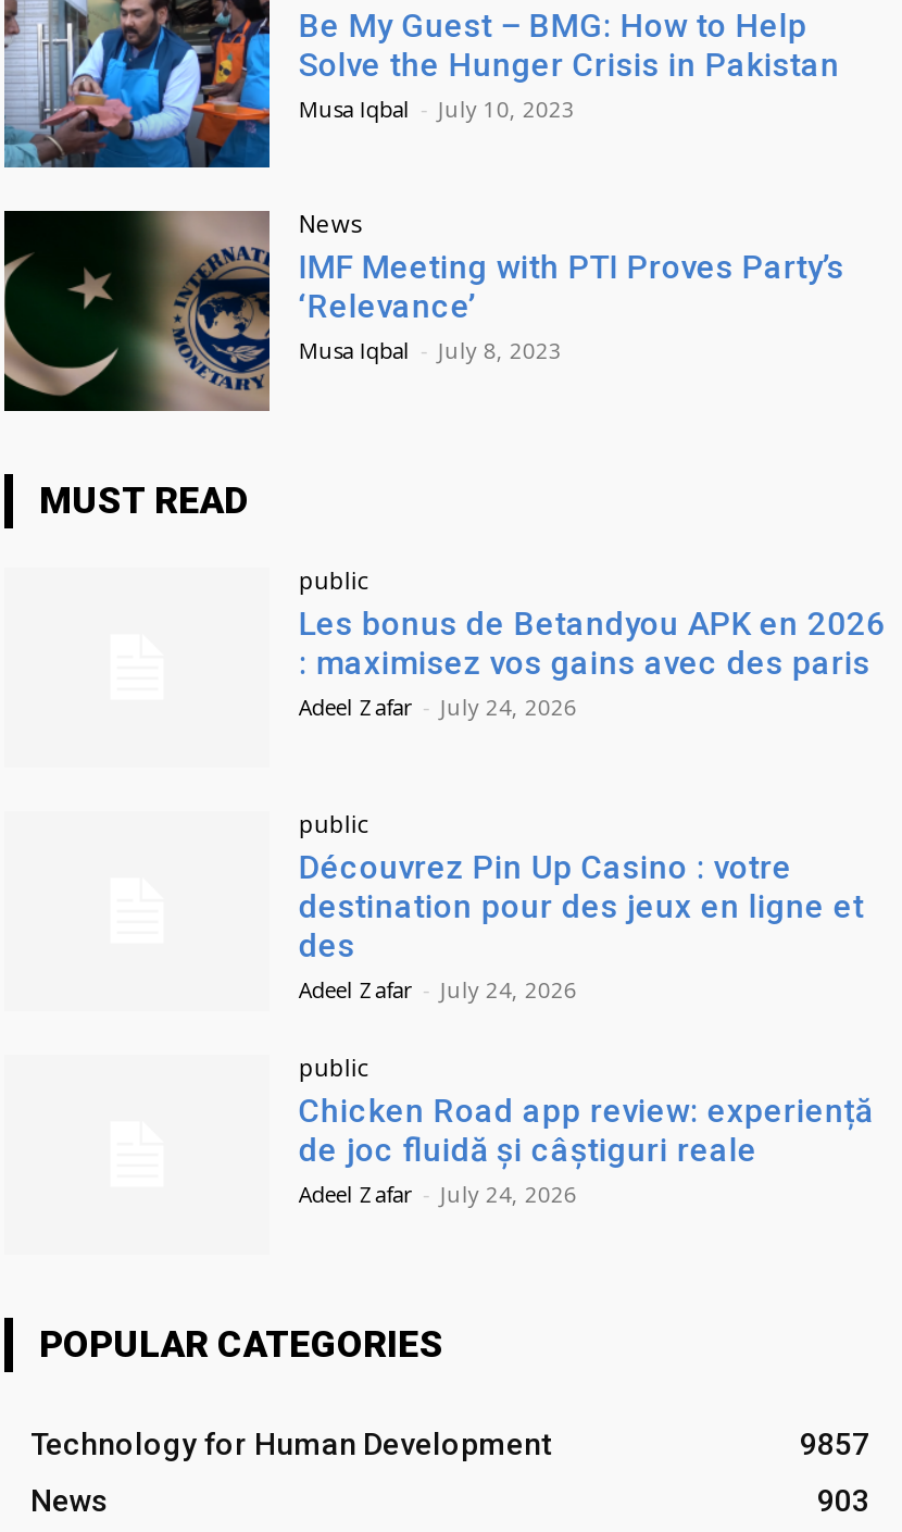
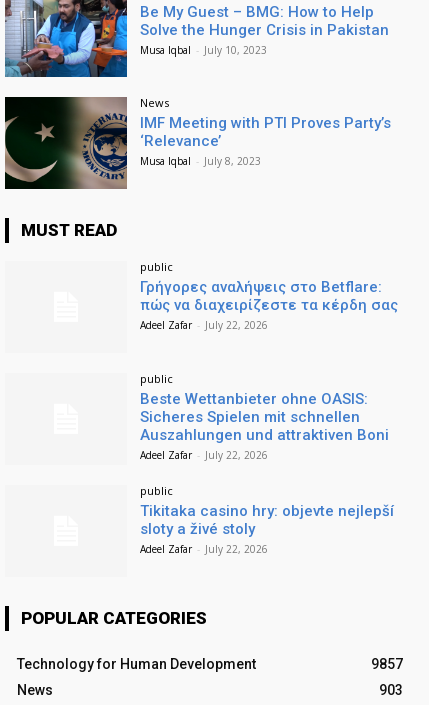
[299,605,885,722] Les bonus de Betandyou APK en 2026 | : maximisez vos gains avec des paris | Adeel Zafar - July 24, 2026 -> [140,278,398,332] Γρήγορες αναλήψεις στο Betflare: | πώς να διαχειρίζεστε τα κέρδη σας | Adeel Zafar - July 22, 2026
[299,848,864,1005] Découvrez Pin Up Casino : votre | destination pour des jeux en ligne et | des | Adeel Zafar - July 24, 2026 -> [140,390,389,462] Beste Wettanbieter ohne OASIS: | Sicheres Spielen mit schnellen | Auszahlungen und attraktiven Boni | Adeel Zafar - July 22, 2026
[299,1091,872,1209] Chicken Road app review: experiență | de joc fluidă și câștiguri reale | Adeel Zafar - July 24, 2026 -> [140,502,394,556] Tikitaka casino hry: objevte nejlepší | sloty a živé stoly | Adeel Zafar - July 22, 2026

